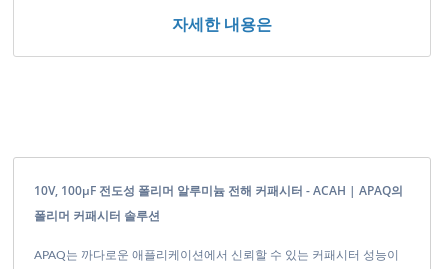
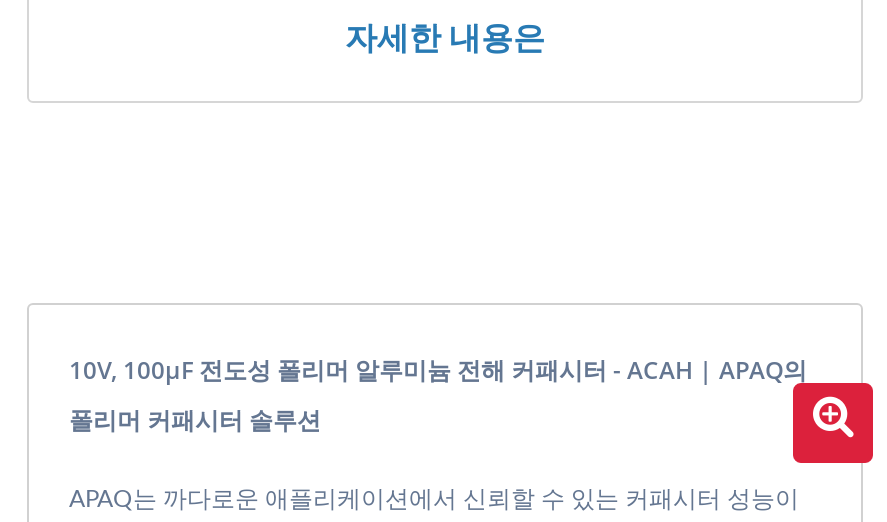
none -> [791,381,875,465] [image]

